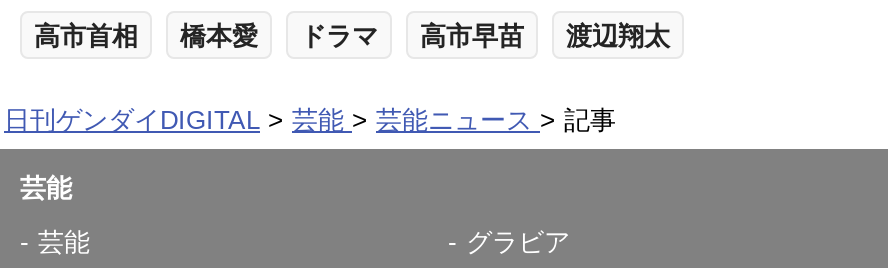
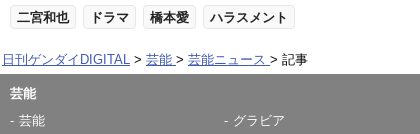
[34,21,258,51] 高市首相 | 橋本愛 -> [17,10,69,25] 二宮和也
[420,21,670,51] 高市早苗 | 渡辺翔太 -> [150,10,288,25] 橋本愛 | ハラスメント

